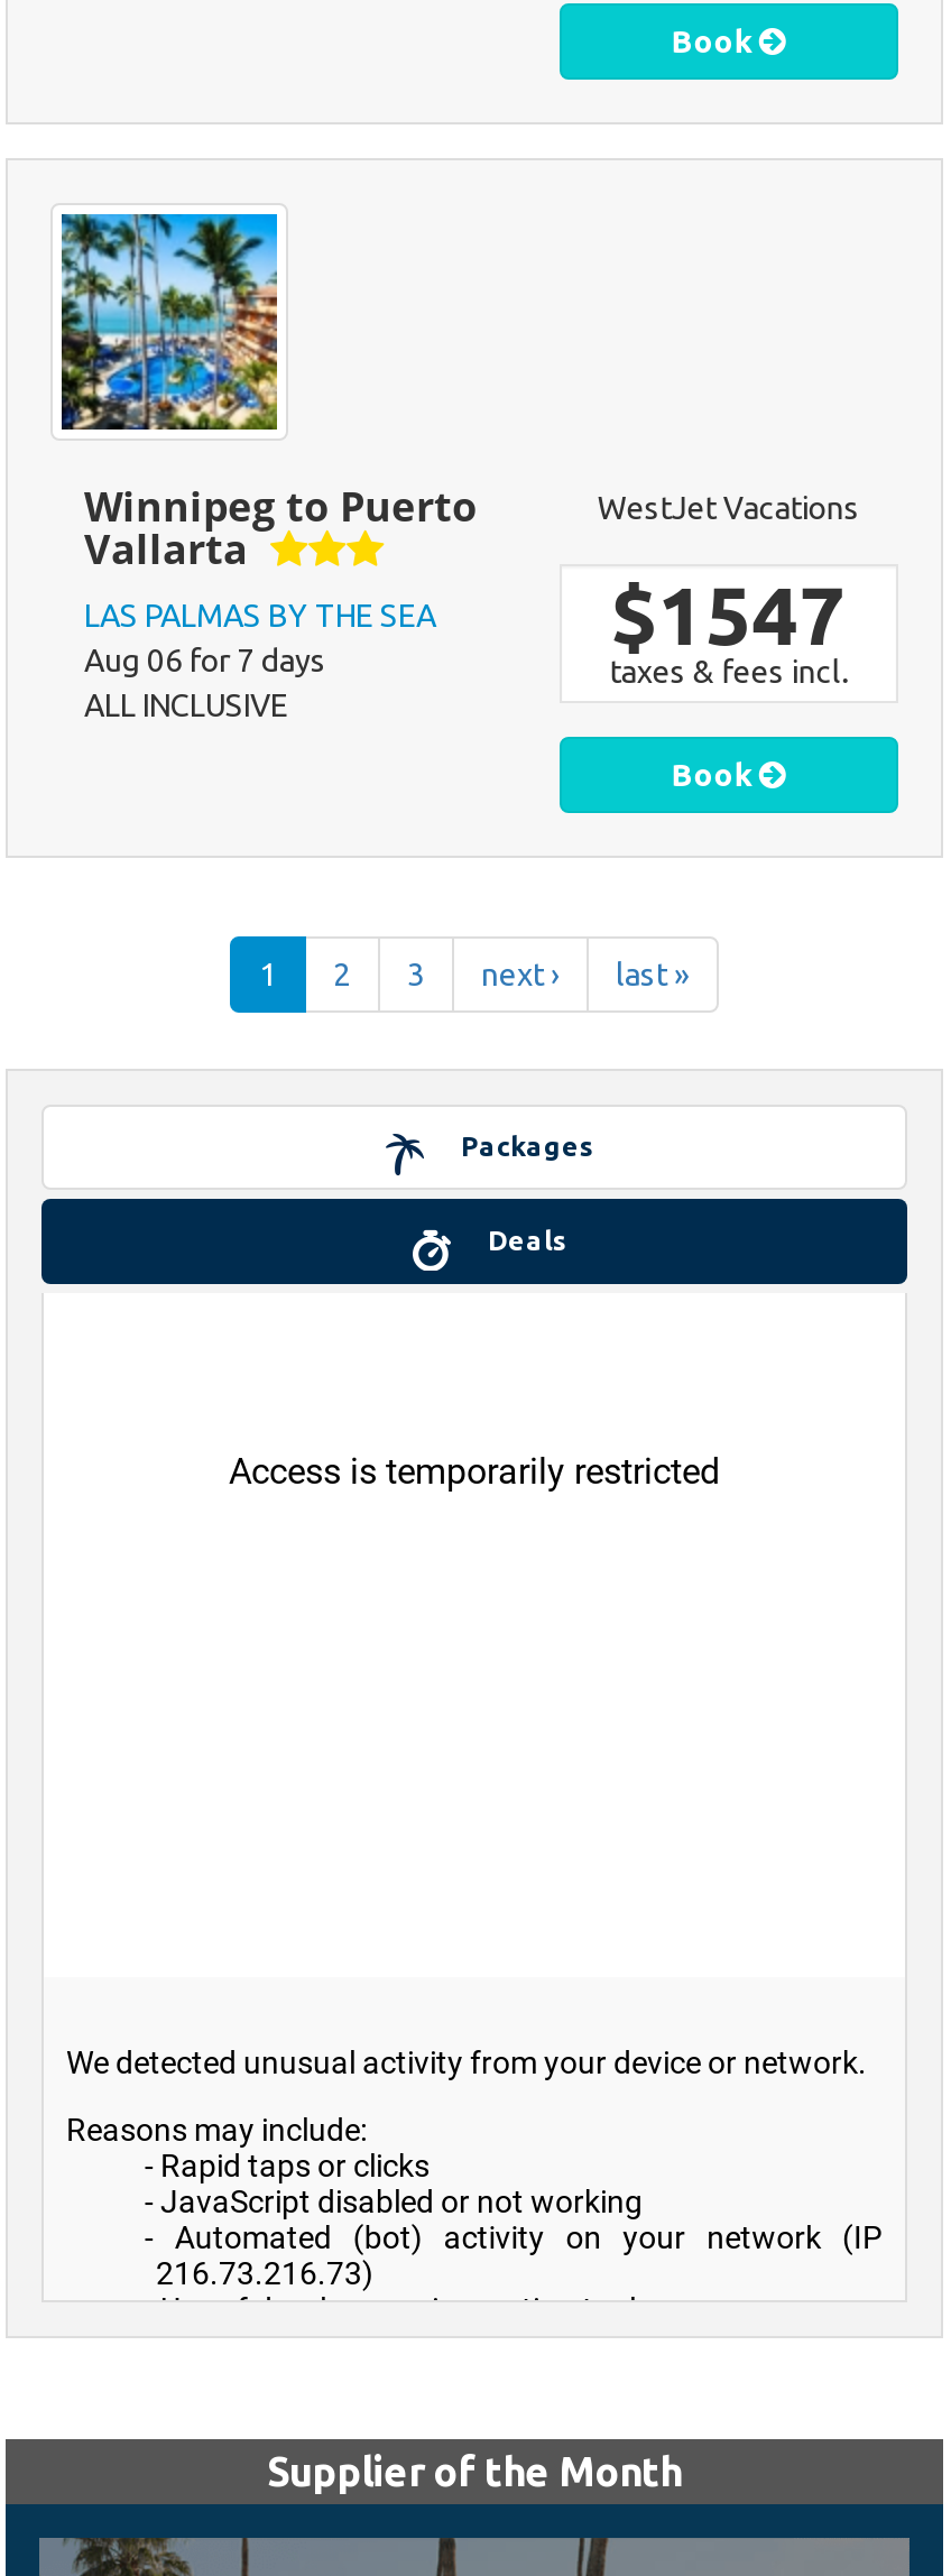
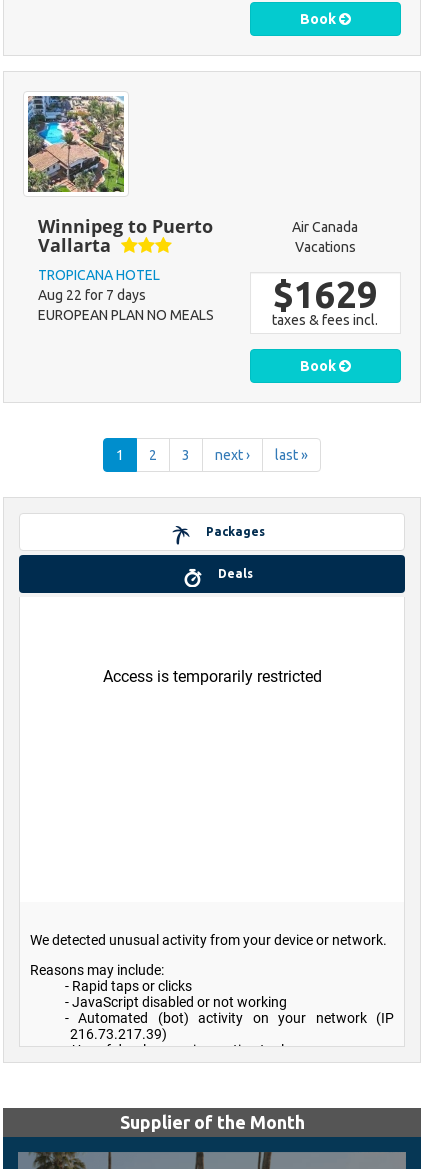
[59,212,279,432] [image] -> [27,95,125,193] [image]
[598,490,860,526] WestJet Vacations -> [292,219,358,255] Air Canada | Vacations
[611,568,846,660] $1547 -> [273,274,378,315] $1629
[84,597,436,723] LAS PALMAS BY THE SEA | Aug 06 for 7 days | ALL INCLUSIVE -> [38,267,214,323] TROPICANA HOTEL | Aug 22 for 7 days | EUROPEAN PLAN NO MEALS

